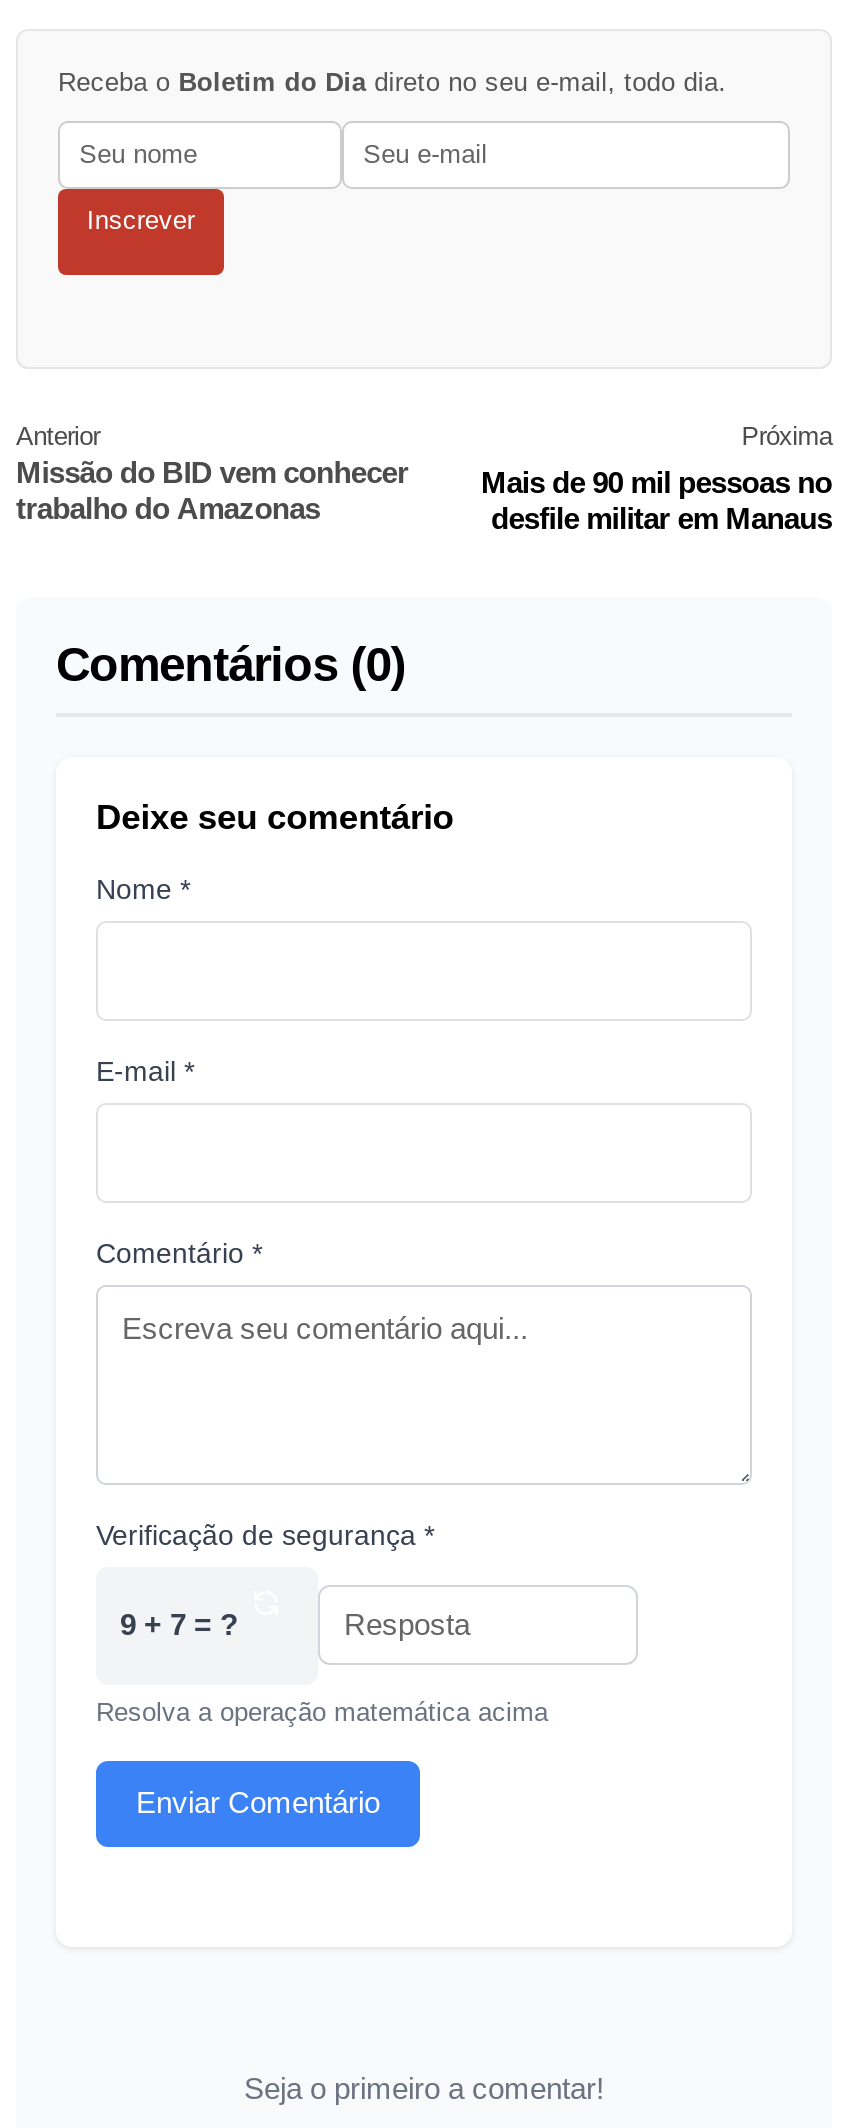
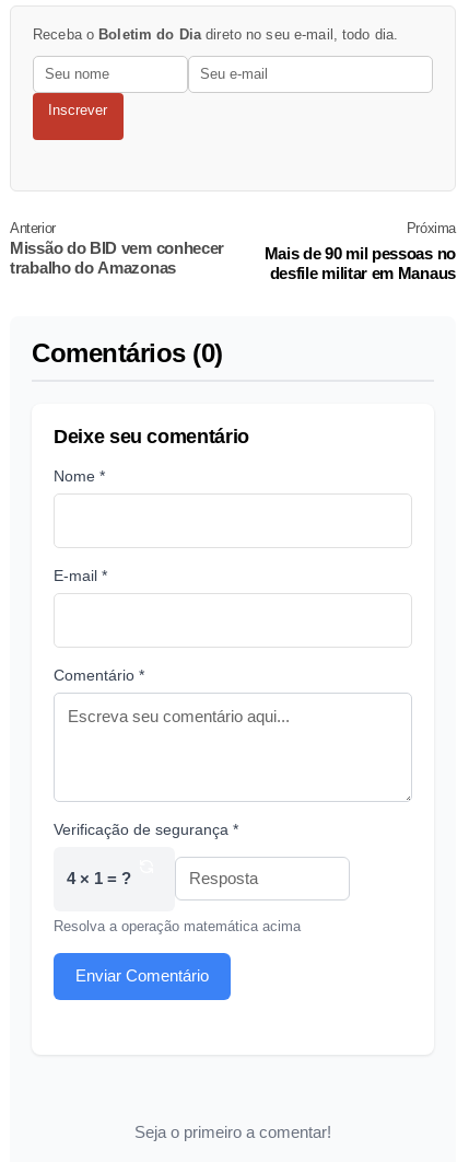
[120,1607,238,1641] 9 + 7 = ? -> [67,869,131,888] 4 × 1 = ?

